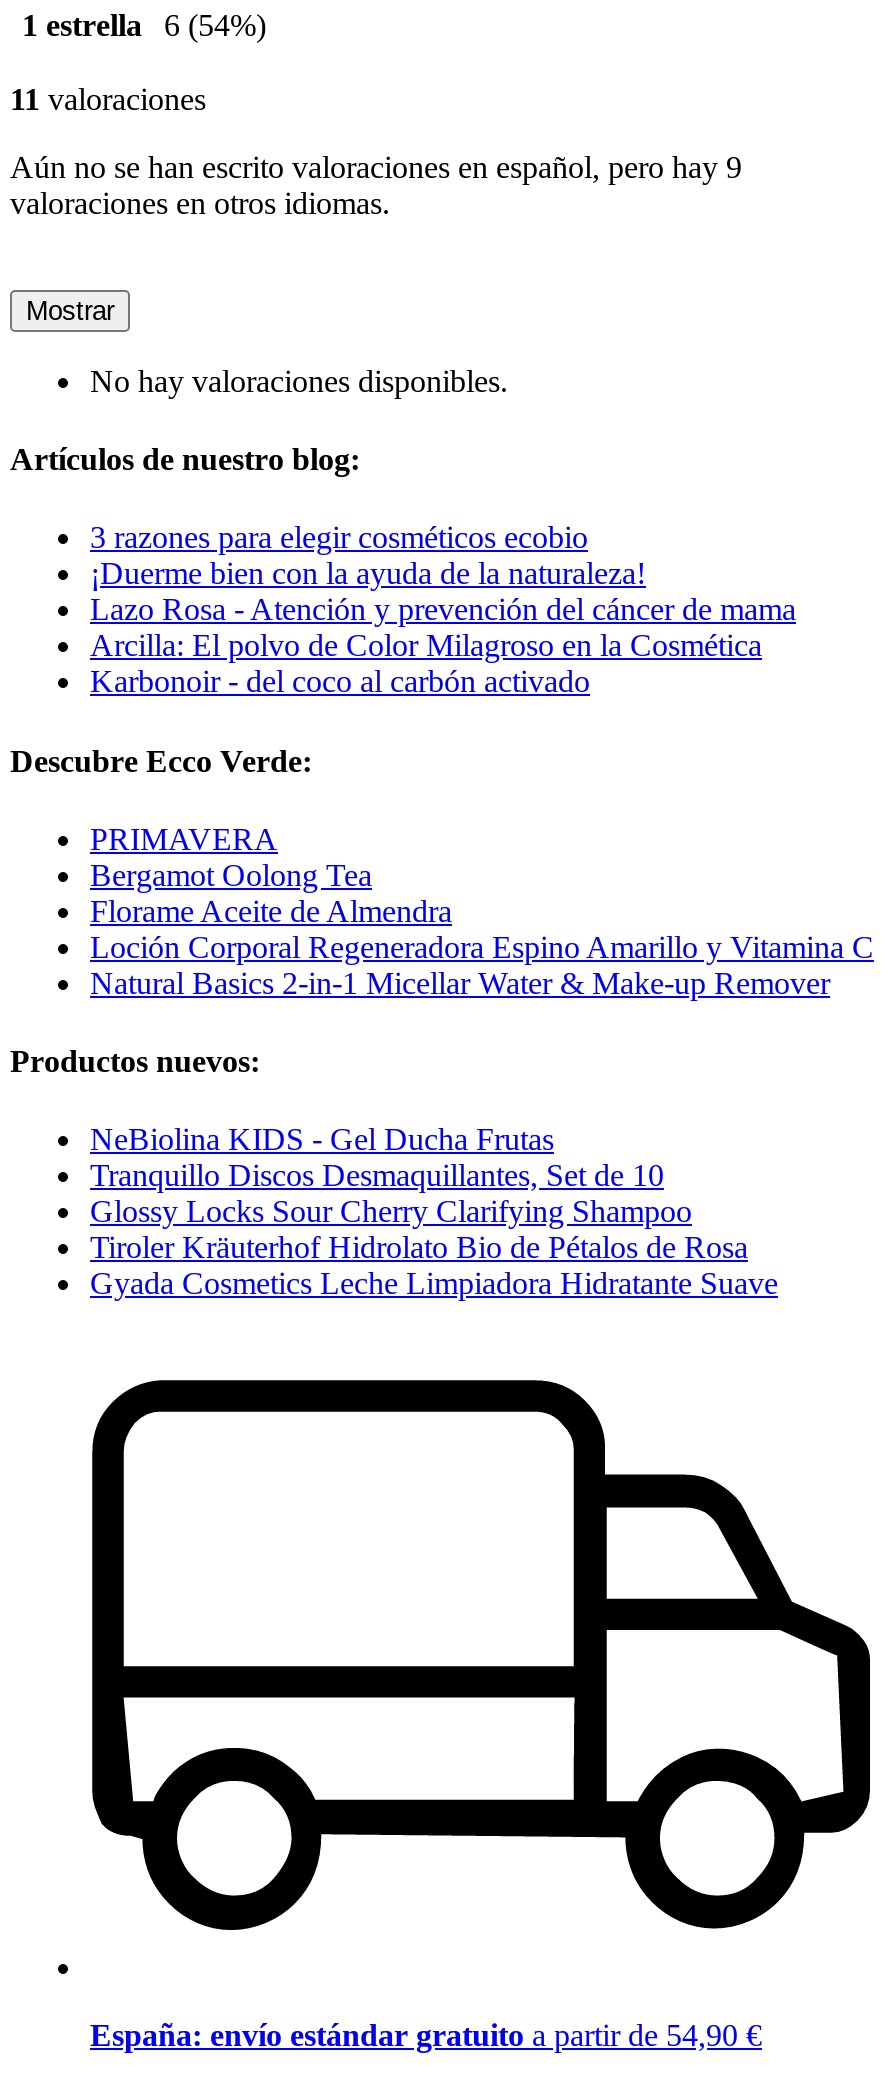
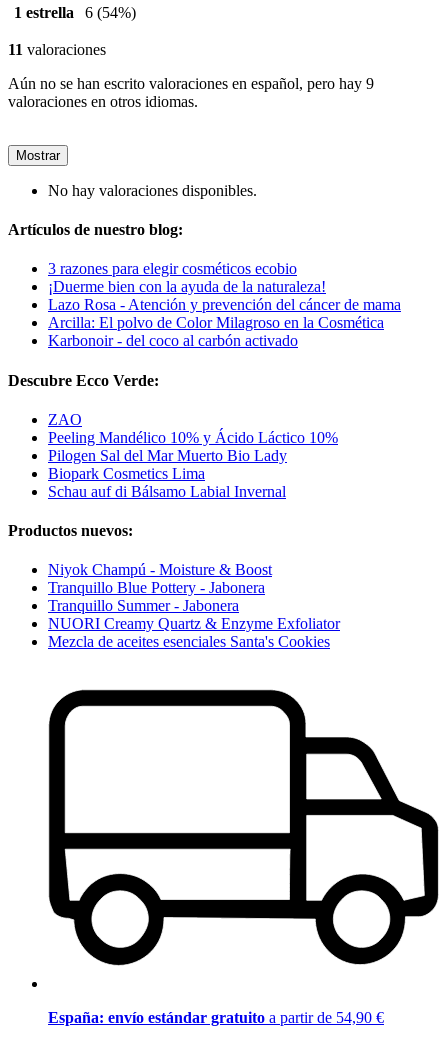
[90,822,874,1000] PRIMAVERA | Bergamot Oolong Tea | Florame Aceite de Almendra | Loción Corporal Regeneradora Espino Amarillo y Vitamina C | Natural Basics 2-in-1 Micellar Water & Make-up Remover -> [48,411,338,500] ZAO | Peeling Mandélico 10% y Ácido Láctico 10% | Pilogen Sal del Mar Muerto Bio Lady | Biopark Cosmetics Lima | Schau auf di Bálsamo Labial Invernal
[90,1123,778,1301] NeBiolina KIDS - Gel Ducha Frutas | Tranquillo Discos Desmaquillantes, Set de 10 | Glossy Locks Sour Cherry Clarifying Shampoo | Tiroler Kräuterhof Hidrolato Bio de Pétalos de Rosa | Gyada Cosmetics Leche Limpiadora Hidratante Suave -> [48,561,340,650] Niyok Champú - Moisture & Boost | Tranquillo Blue Pottery - Jabonera | Tranquillo Summer - Jabonera | NUORI Creamy Quartz & Enzyme Exfoliator | Mezcla de aceites esenciales Santa's Cookies

